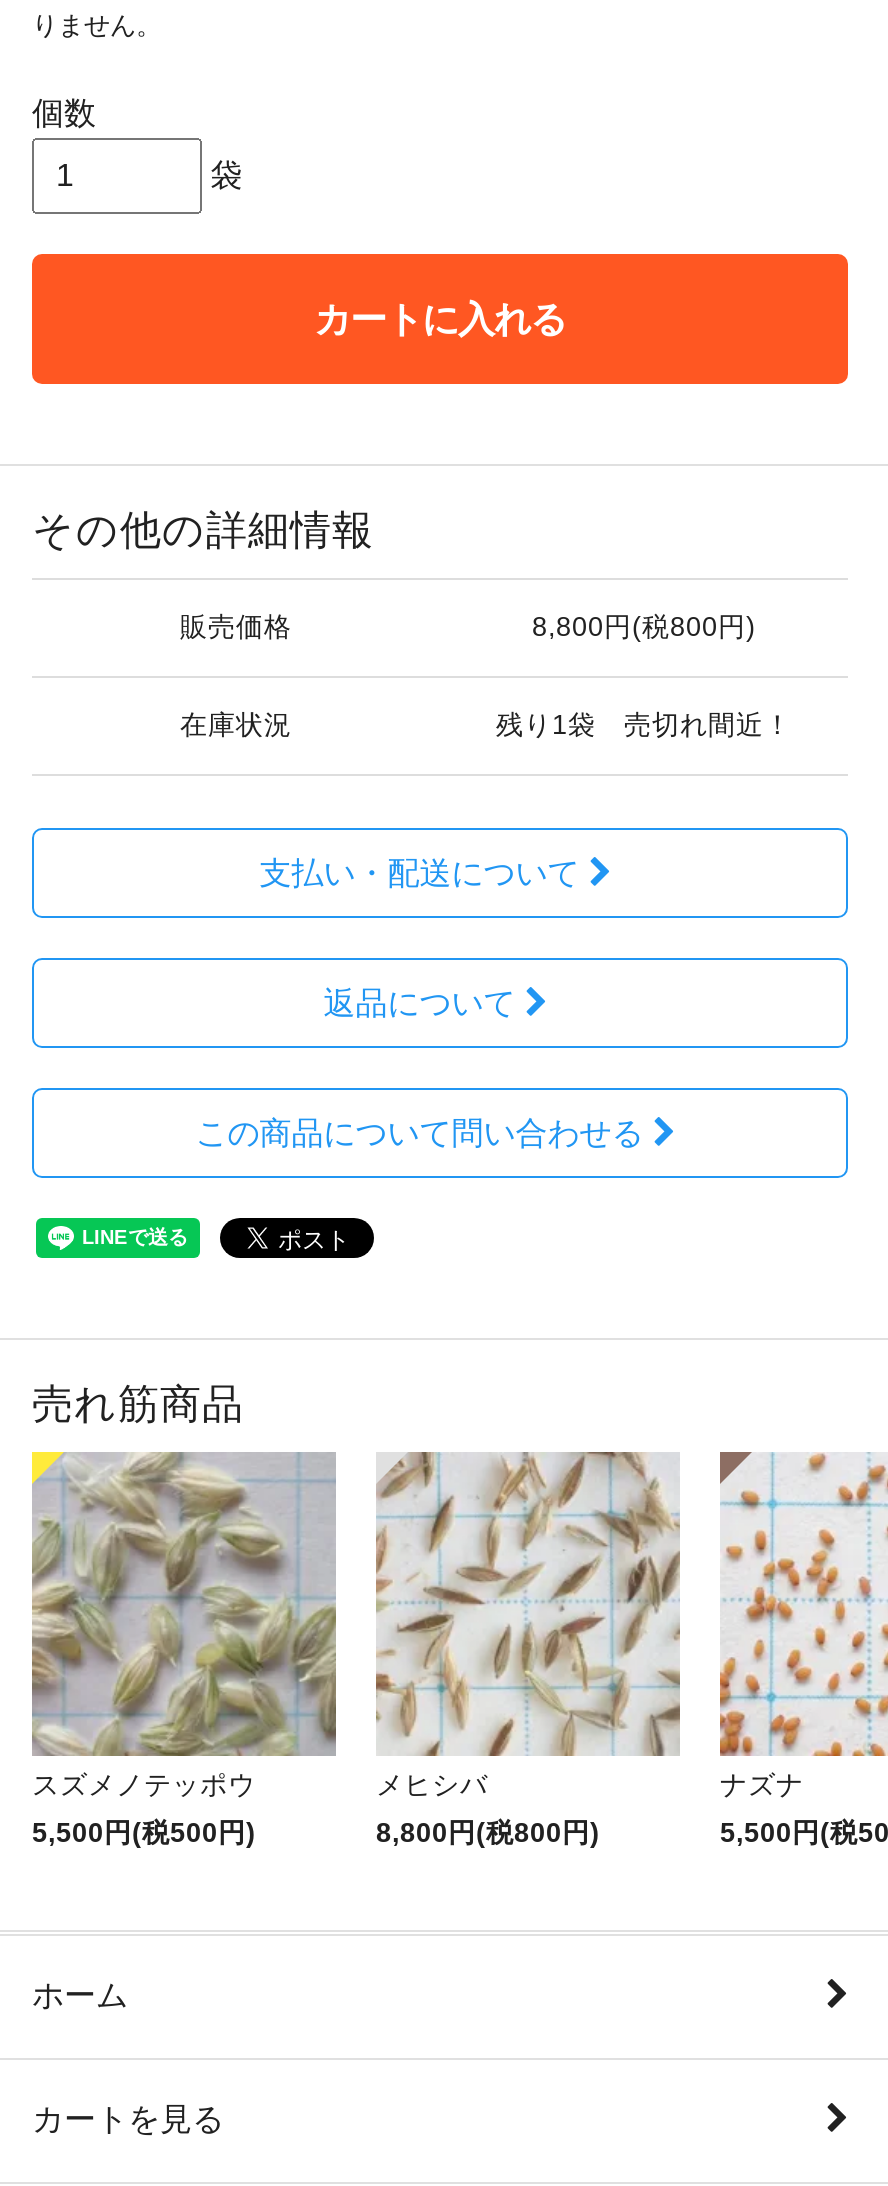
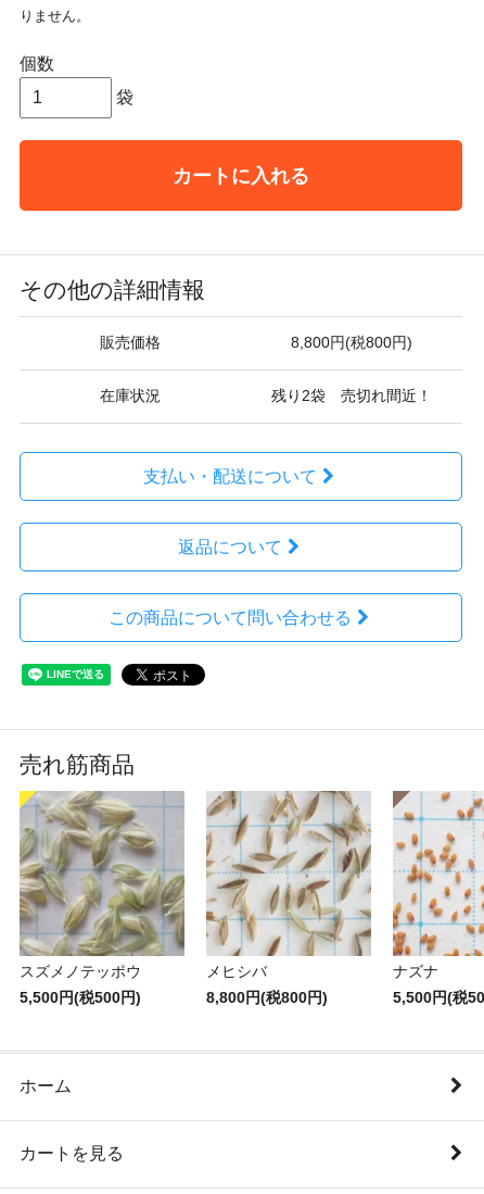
[496,710,792,740] 残り1袋 売切れ間近！ -> [271,388,432,404] 残り2袋 売切れ間近！

